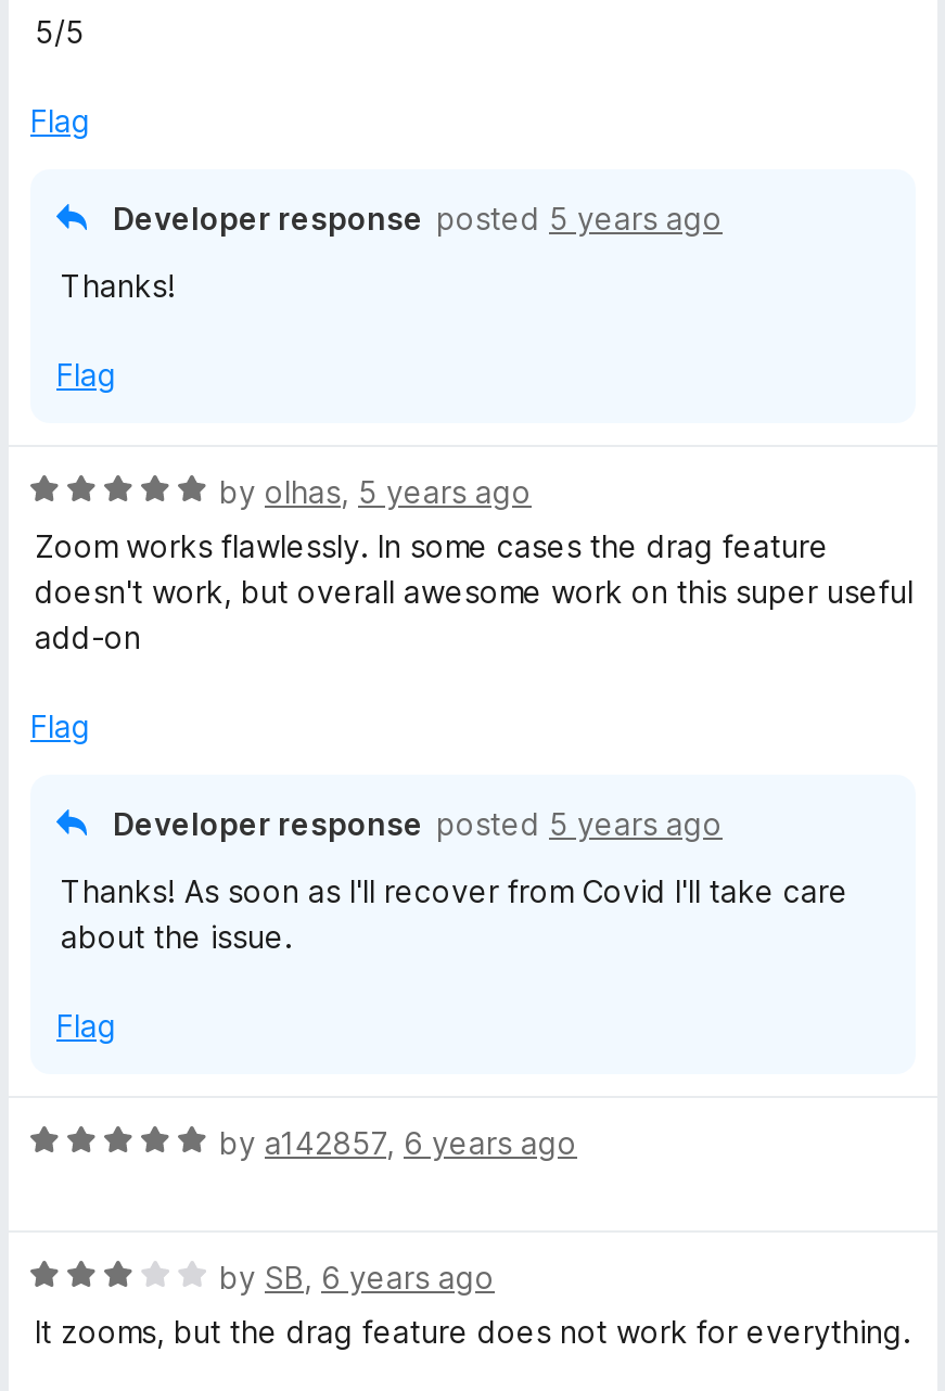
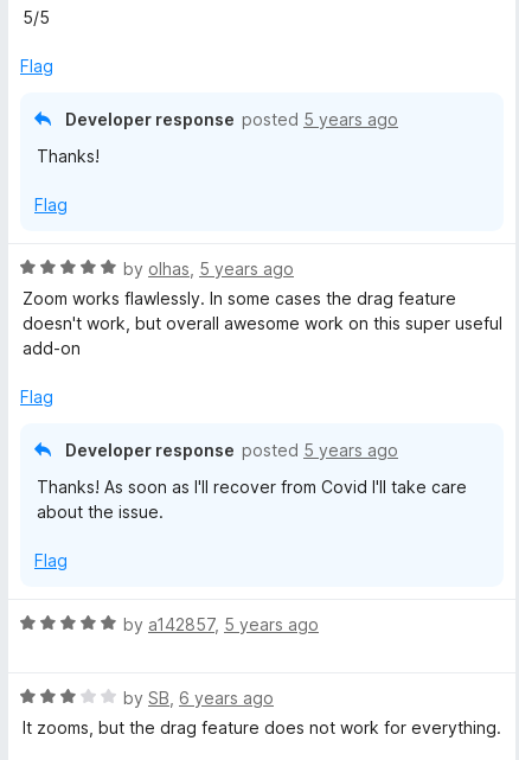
[219,1124,577,1161] by a142857, 6 years ago -> [123,614,319,634] by a142857, 5 years ago

